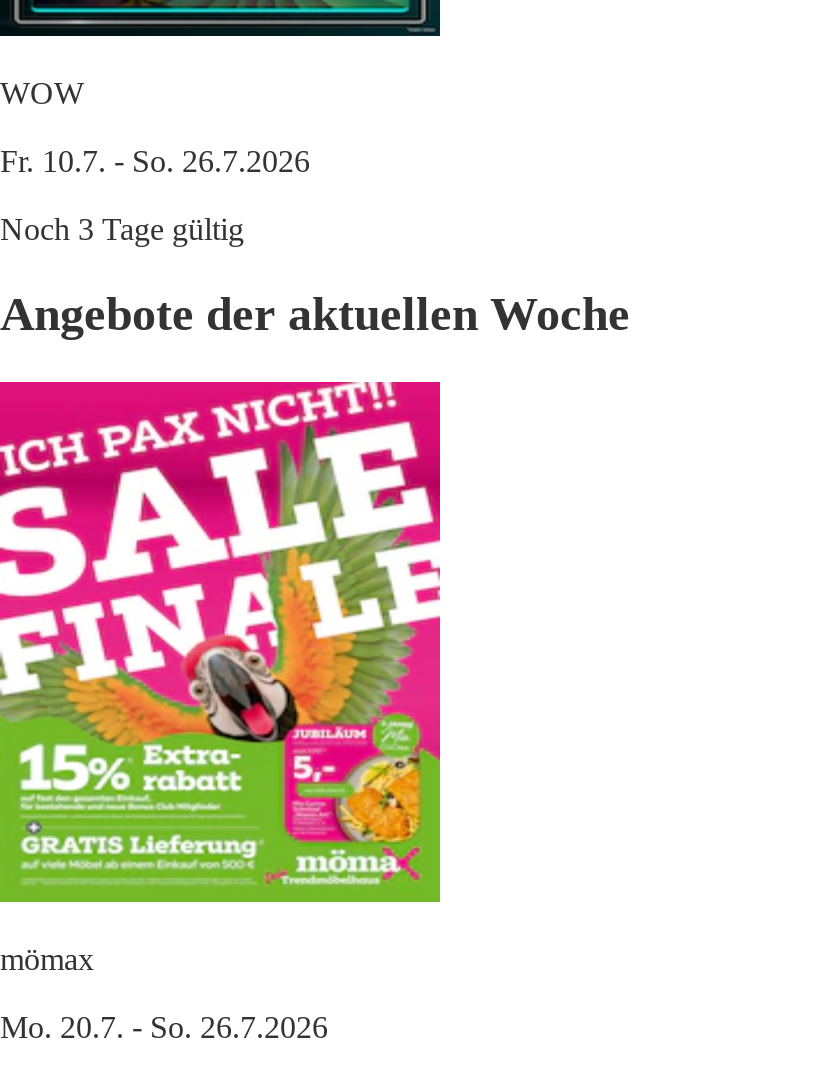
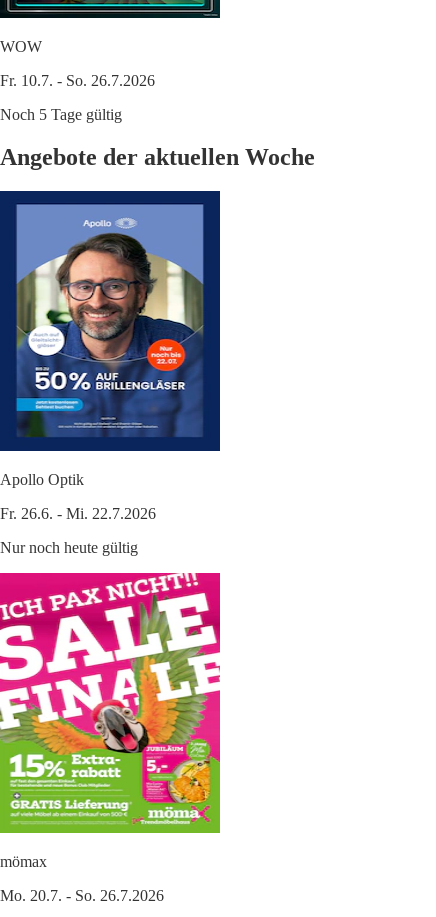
[0,212,244,246] Noch 3 Tage gültig -> [0,106,122,123] Noch 5 Tage gültig
none -> [0,190,221,556] [image] | Apollo Optik | Fr. 26.6. - Mi. 22.7.2026 | Nur noch heute gültig

